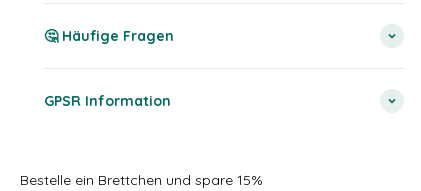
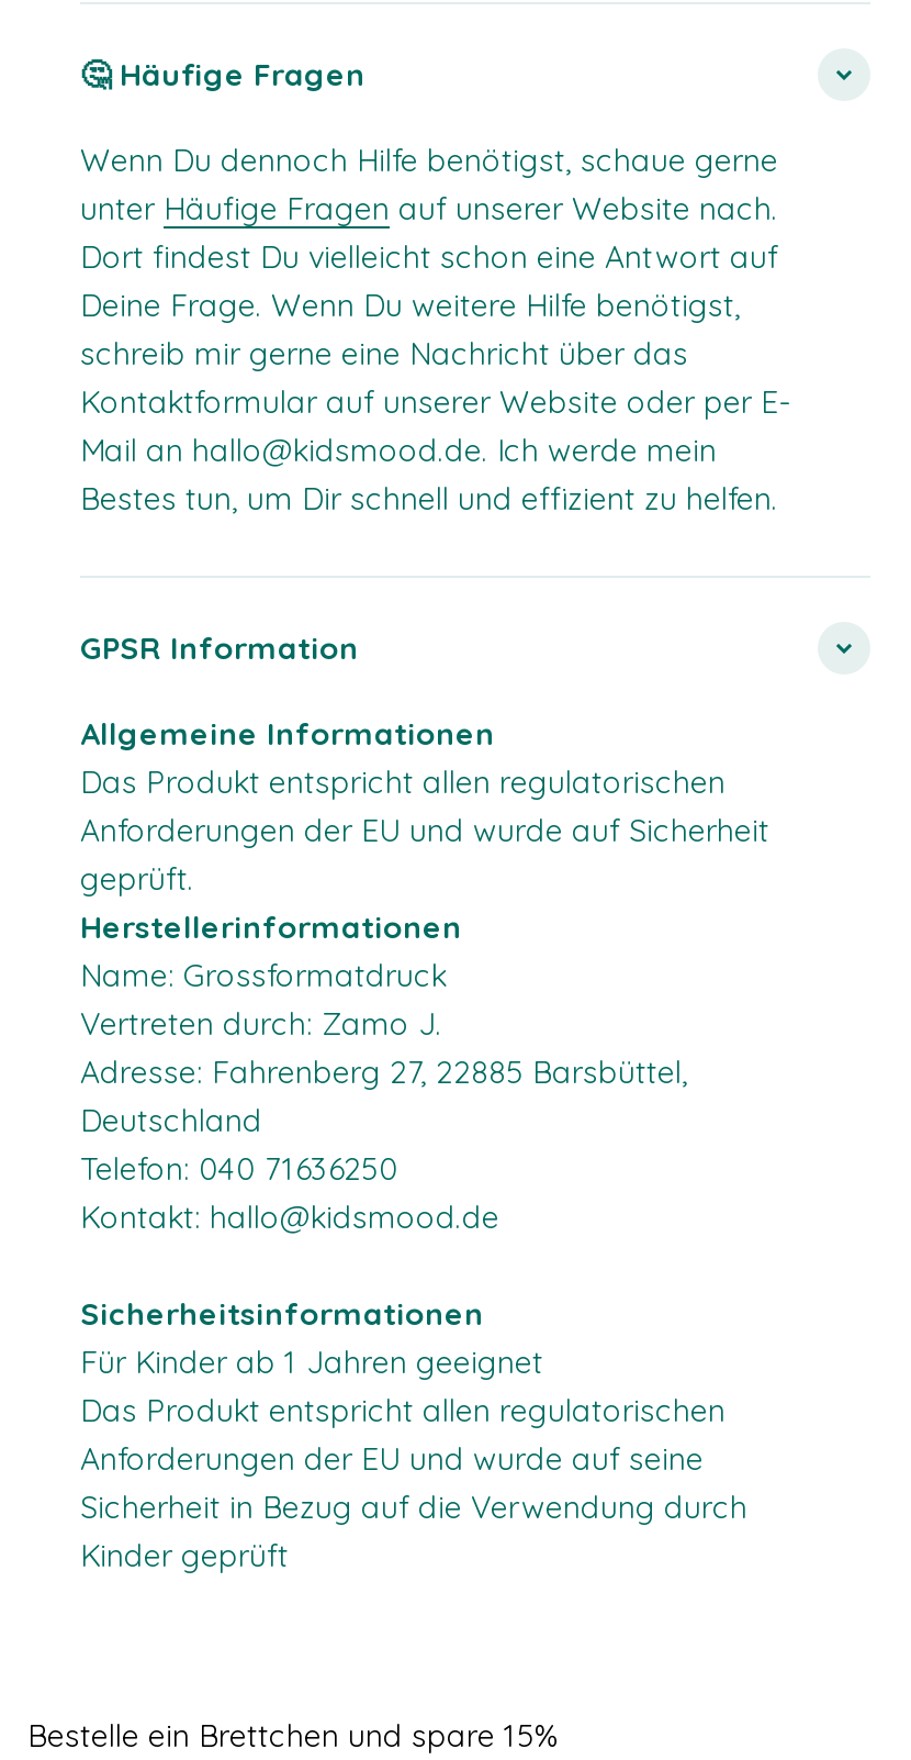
none -> [80,140,789,518] Wenn Du dennoch Hilfe benötigst, schaue gerne | unter Häufige Fragen auf unserer Website nach. | Dort findest Du vielleicht schon eine Antwort auf | Deine Frage. Wenn Du weitere Hilfe benötigst, | schreib mir gerne eine Nachricht über das | Kontaktformular auf unserer Website oder per E- | Mail an hallo@kidsmood.de. Ich werde mein | Bestes tun, um Dir schnell und effizient zu helfen.
none -> [80,713,769,1575] Allgemeine Informationen | Das Produkt entspricht allen regulatorischen | Anforderungen der EU und wurde auf Sicherheit | geprüft. | Herstellerinformationen | Name: Grossformatdruck | Vertreten durch: Zamo J. | Adresse: Fahrenberg 27, 22885 Barsbüttel, | Deutschland | Telefon: 040 71636250 | Kontakt: hallo@kidsmood.de | Sicherheitsinformationen | Für Kinder ab 1 Jahren geeignet | Das Produkt entspricht allen regulatorischen | Anforderungen der EU und wurde auf seine | Sicherheit in Bezug auf die Verwendung durch | Kinder geprüft

